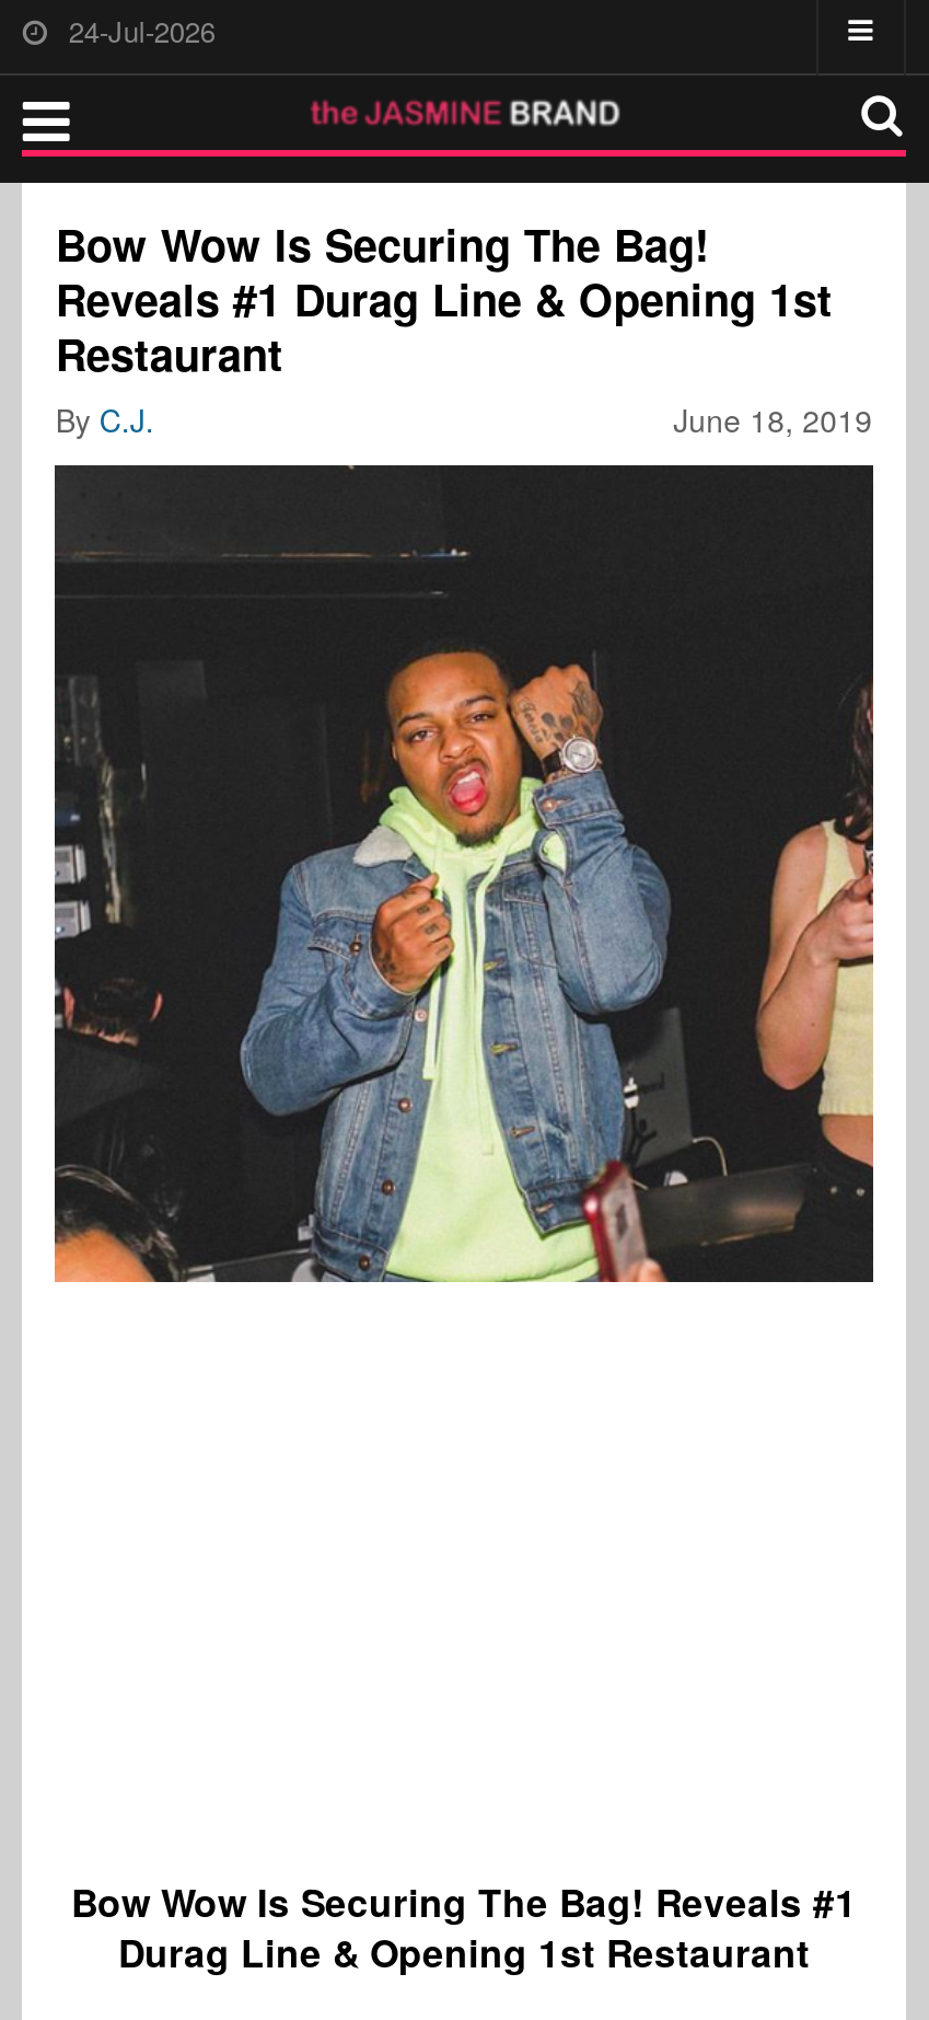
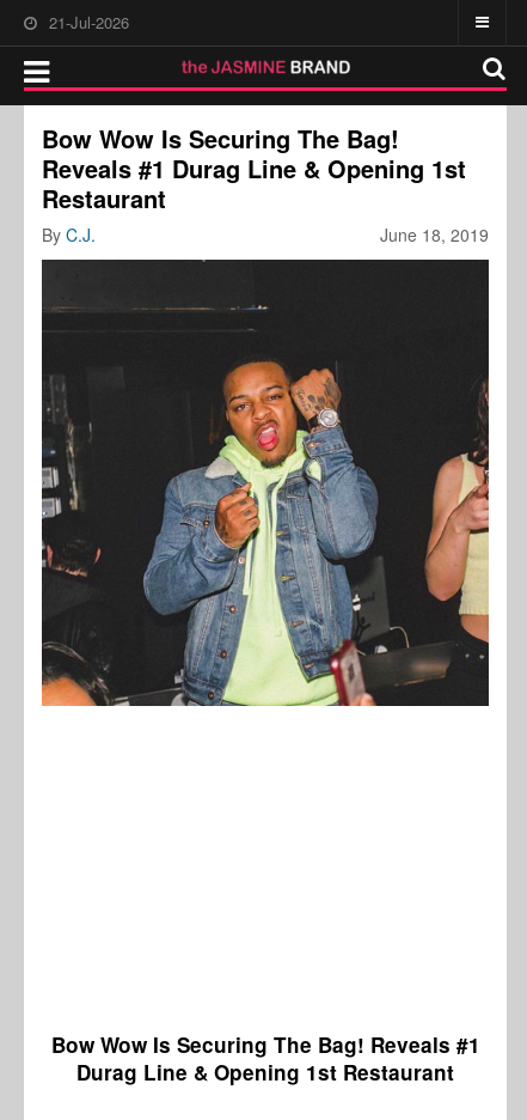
[69,10,215,51] 24-Jul-2026 -> [49,11,130,34] 21-Jul-2026

